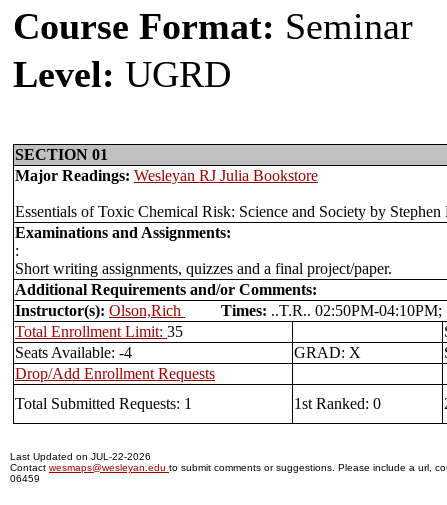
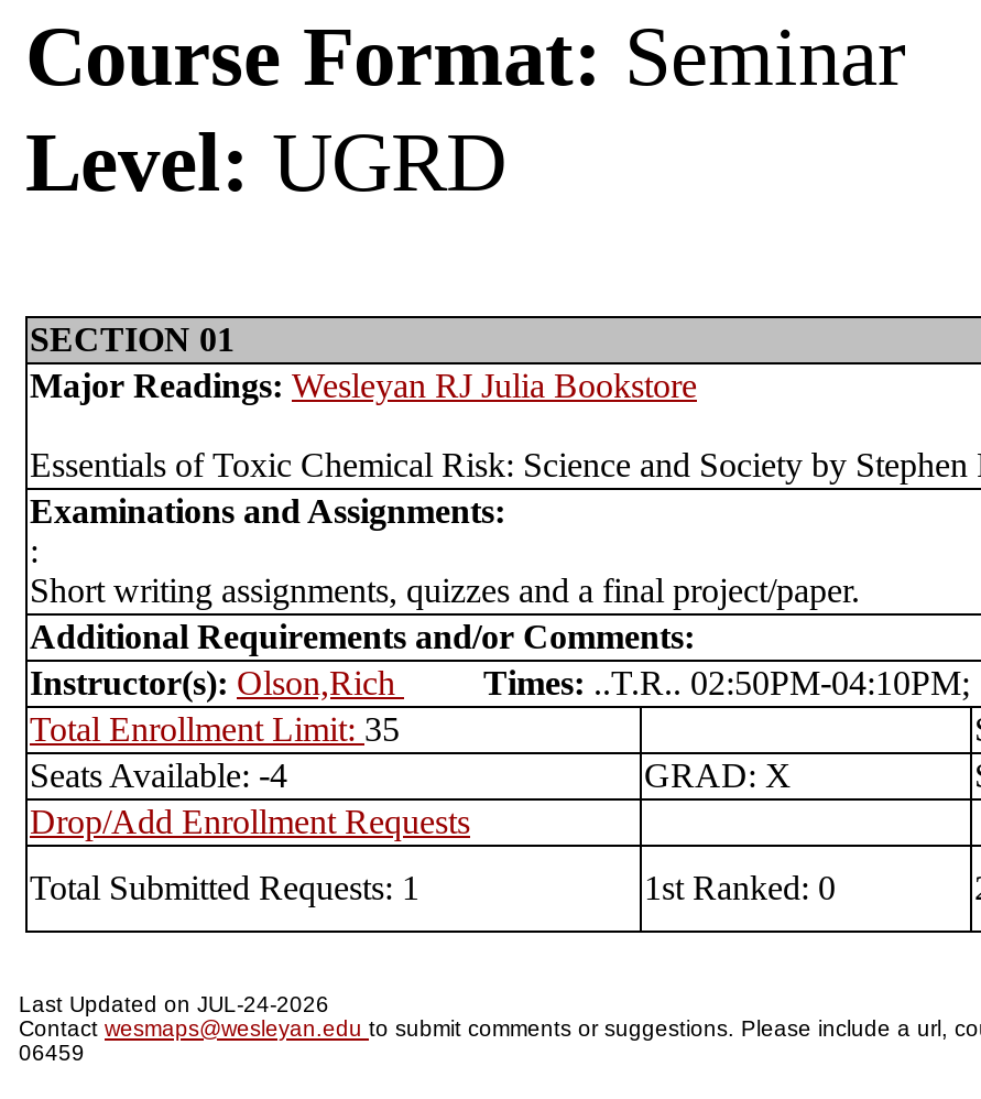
[10,451,151,462] Last Updated on JUL-22-2026 -> [19,992,329,1016] Last Updated on JUL-24-2026

